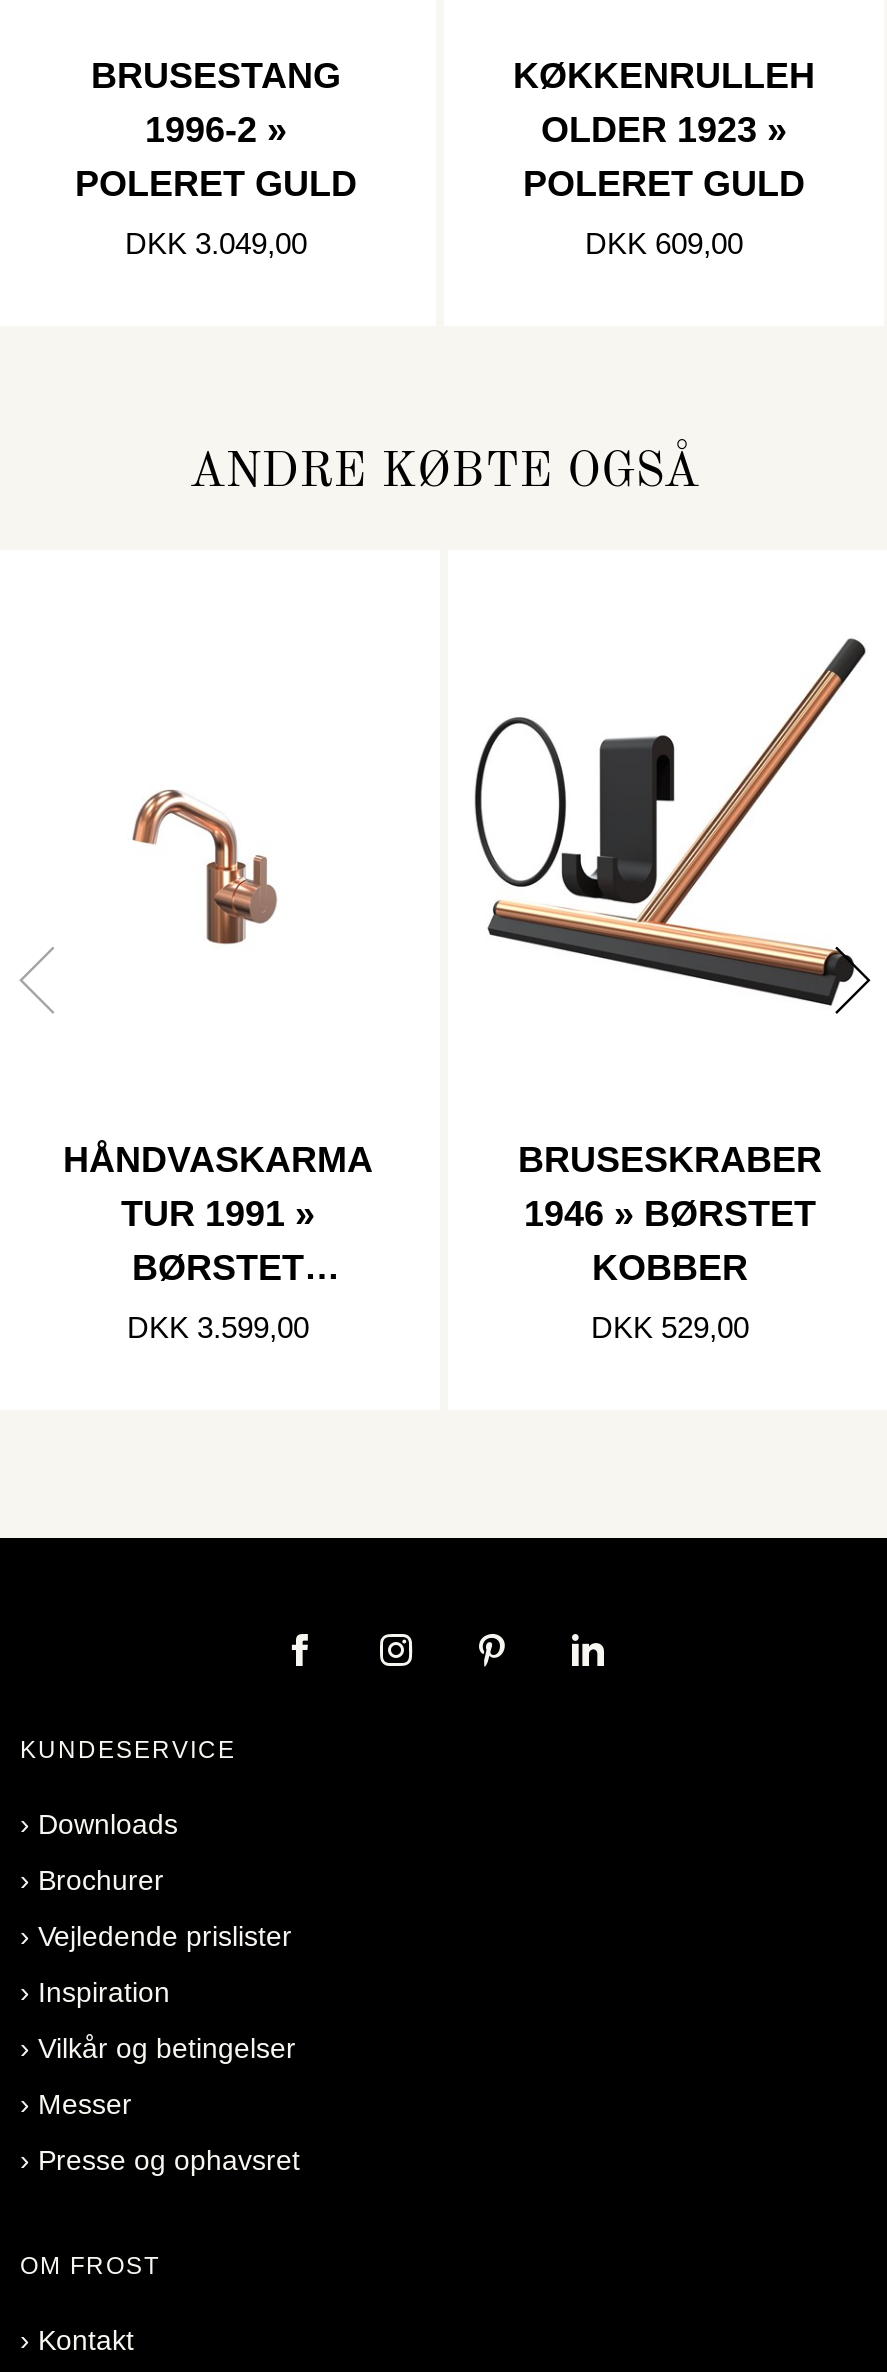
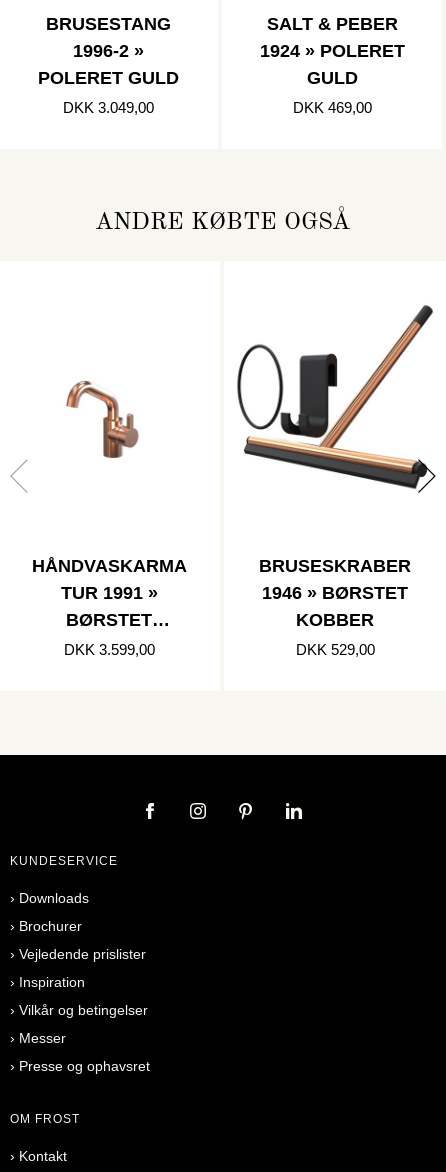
[513,57,815,205] KØKKENRULLEH | OLDER 1923 » | POLERET GULD -> [259,14,404,88] SALT & PEBER | 1924 » POLERET | GULD
[585,227,743,261] DKK 609,00 -> [292,99,371,116] DKK 469,00

